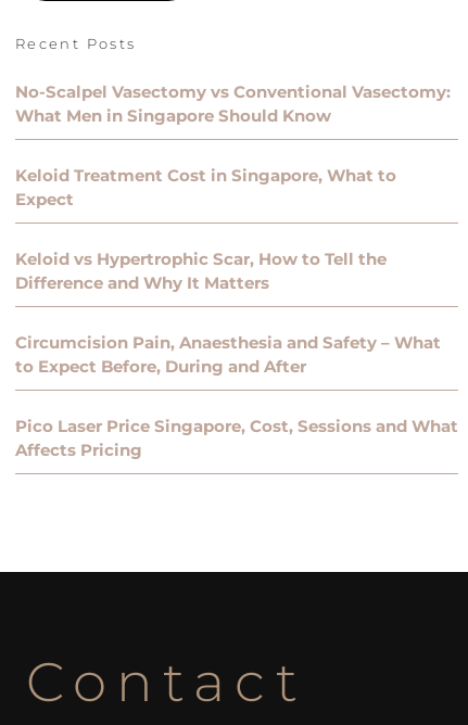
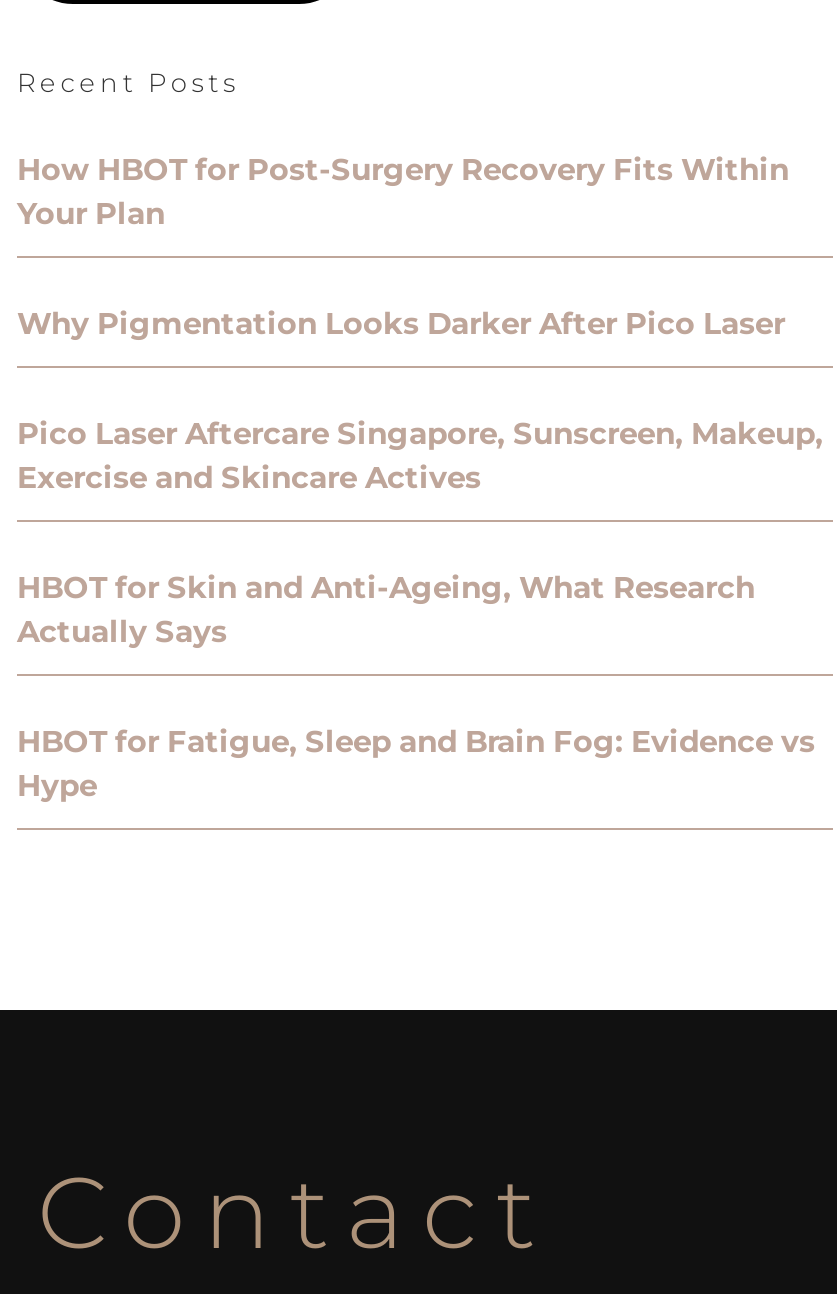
[15,81,451,126] No-Scalpel Vasectomy vs Conventional Vasectomy: | What Men in Singapore Should Know -> [17,150,789,232] How HBOT for Post-Surgery Recovery Fits Within | Your Plan
[15,165,396,209] Keloid Treatment Cost in Singapore, What to | Expect -> [17,304,785,342] Why Pigmentation Looks Darker After Pico Laser
[15,248,387,293] Keloid vs Hypertrophic Scar, How to Tell the | Difference and Why It Matters -> [17,414,823,496] Pico Laser Aftercare Singapore, Sunscreen, Makeup, | Exercise and Skincare Actives
[15,332,441,377] Circumcision Pain, Anaesthesia and Safety – What | to Expect Before, During and After -> [17,568,755,650] HBOT for Skin and Anti-Ageing, What Research | Actually Says
[15,416,458,460] Pico Laser Price Singapore, Cost, Sessions and What | Affects Pricing -> [17,722,815,804] HBOT for Fatigue, Sleep and Brain Fog: Evidence vs | Hype

